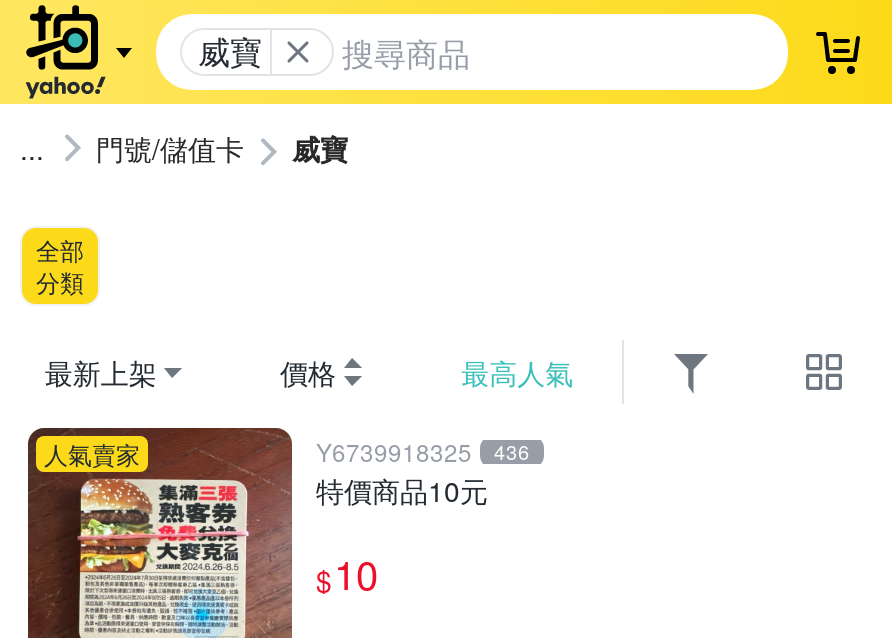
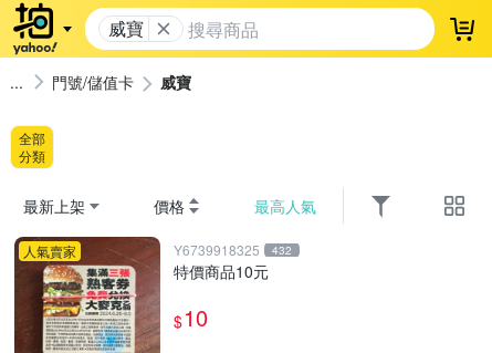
[316,434,530,468] Y6739918325 436 -> [174,240,292,259] Y6739918325 432

